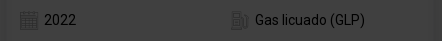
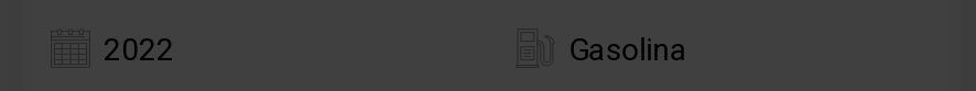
[255,12,365,28] Gas licuado (GLP) -> [569,31,688,66] Gasolina

